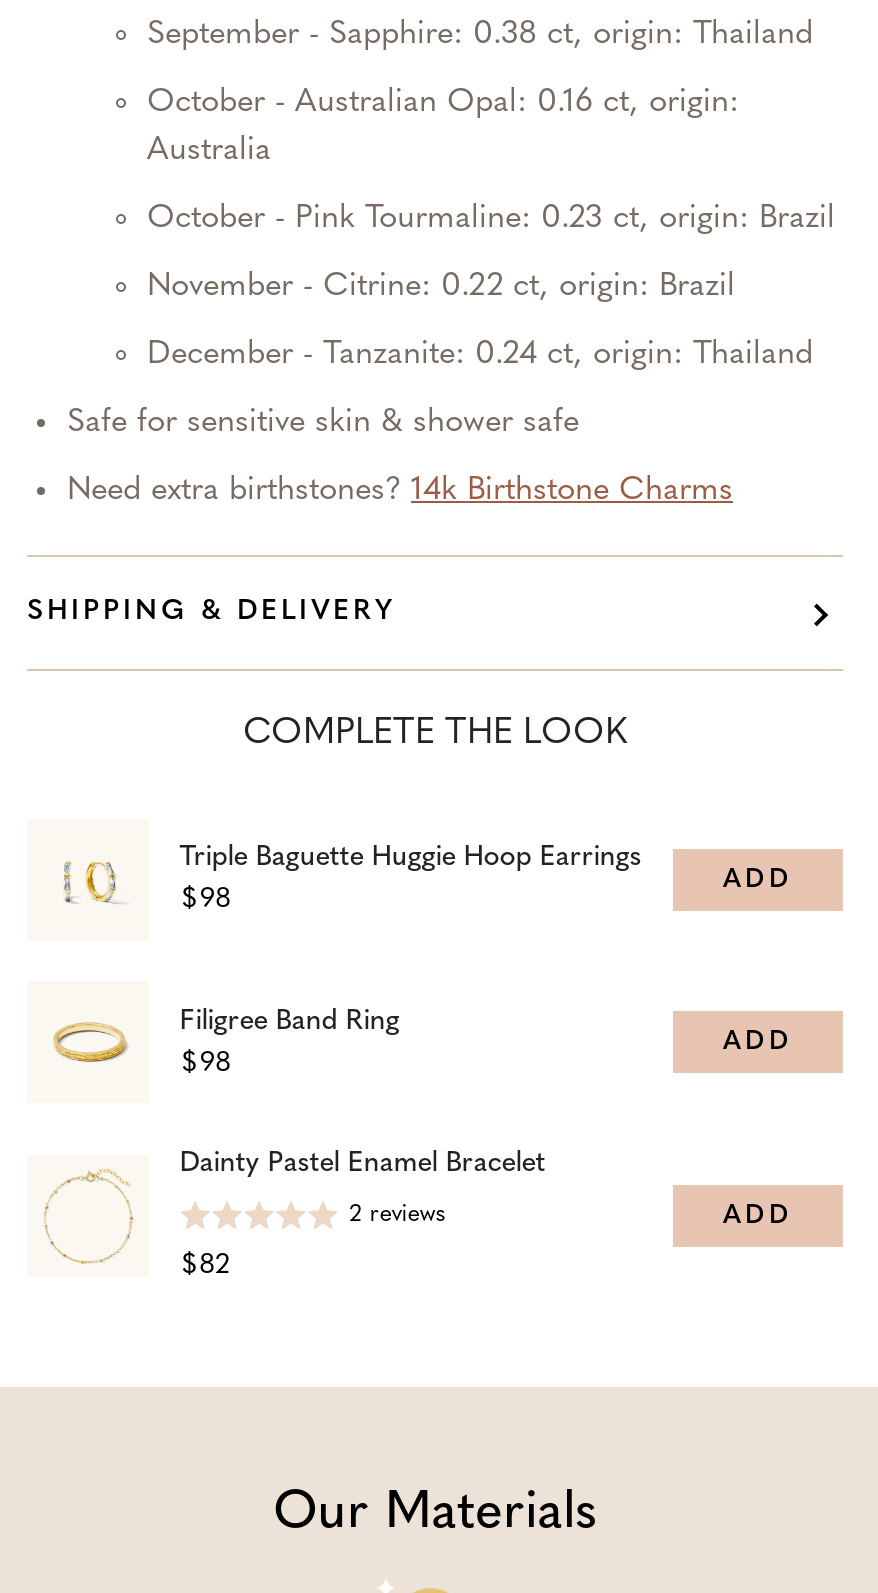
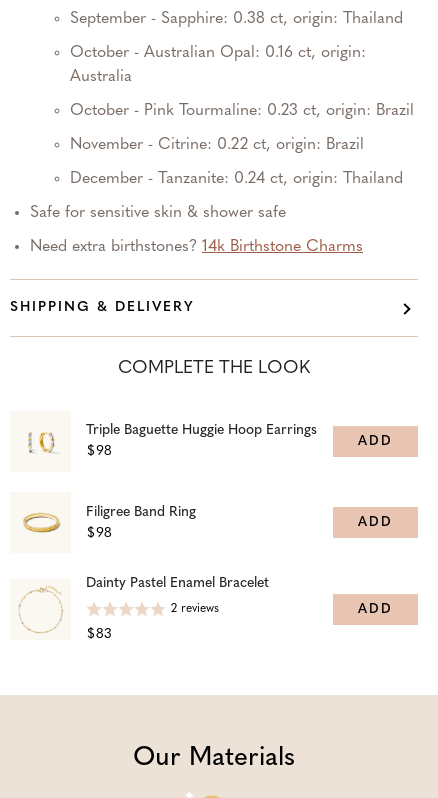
[179,1251,229,1281] $82 -> [86,627,112,642] $83

